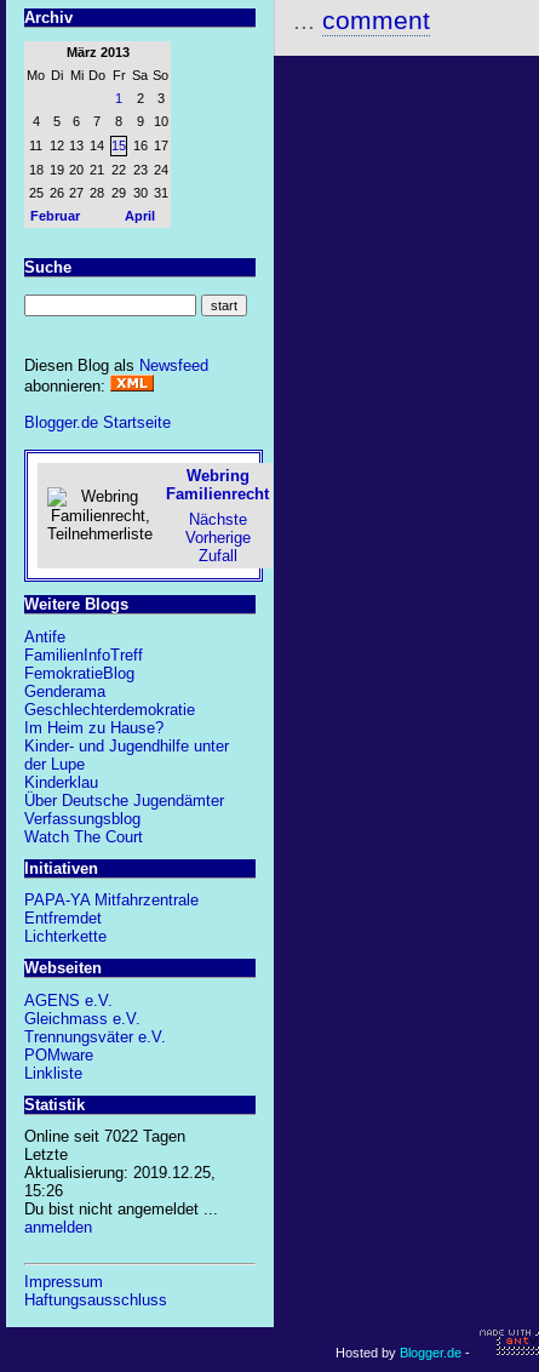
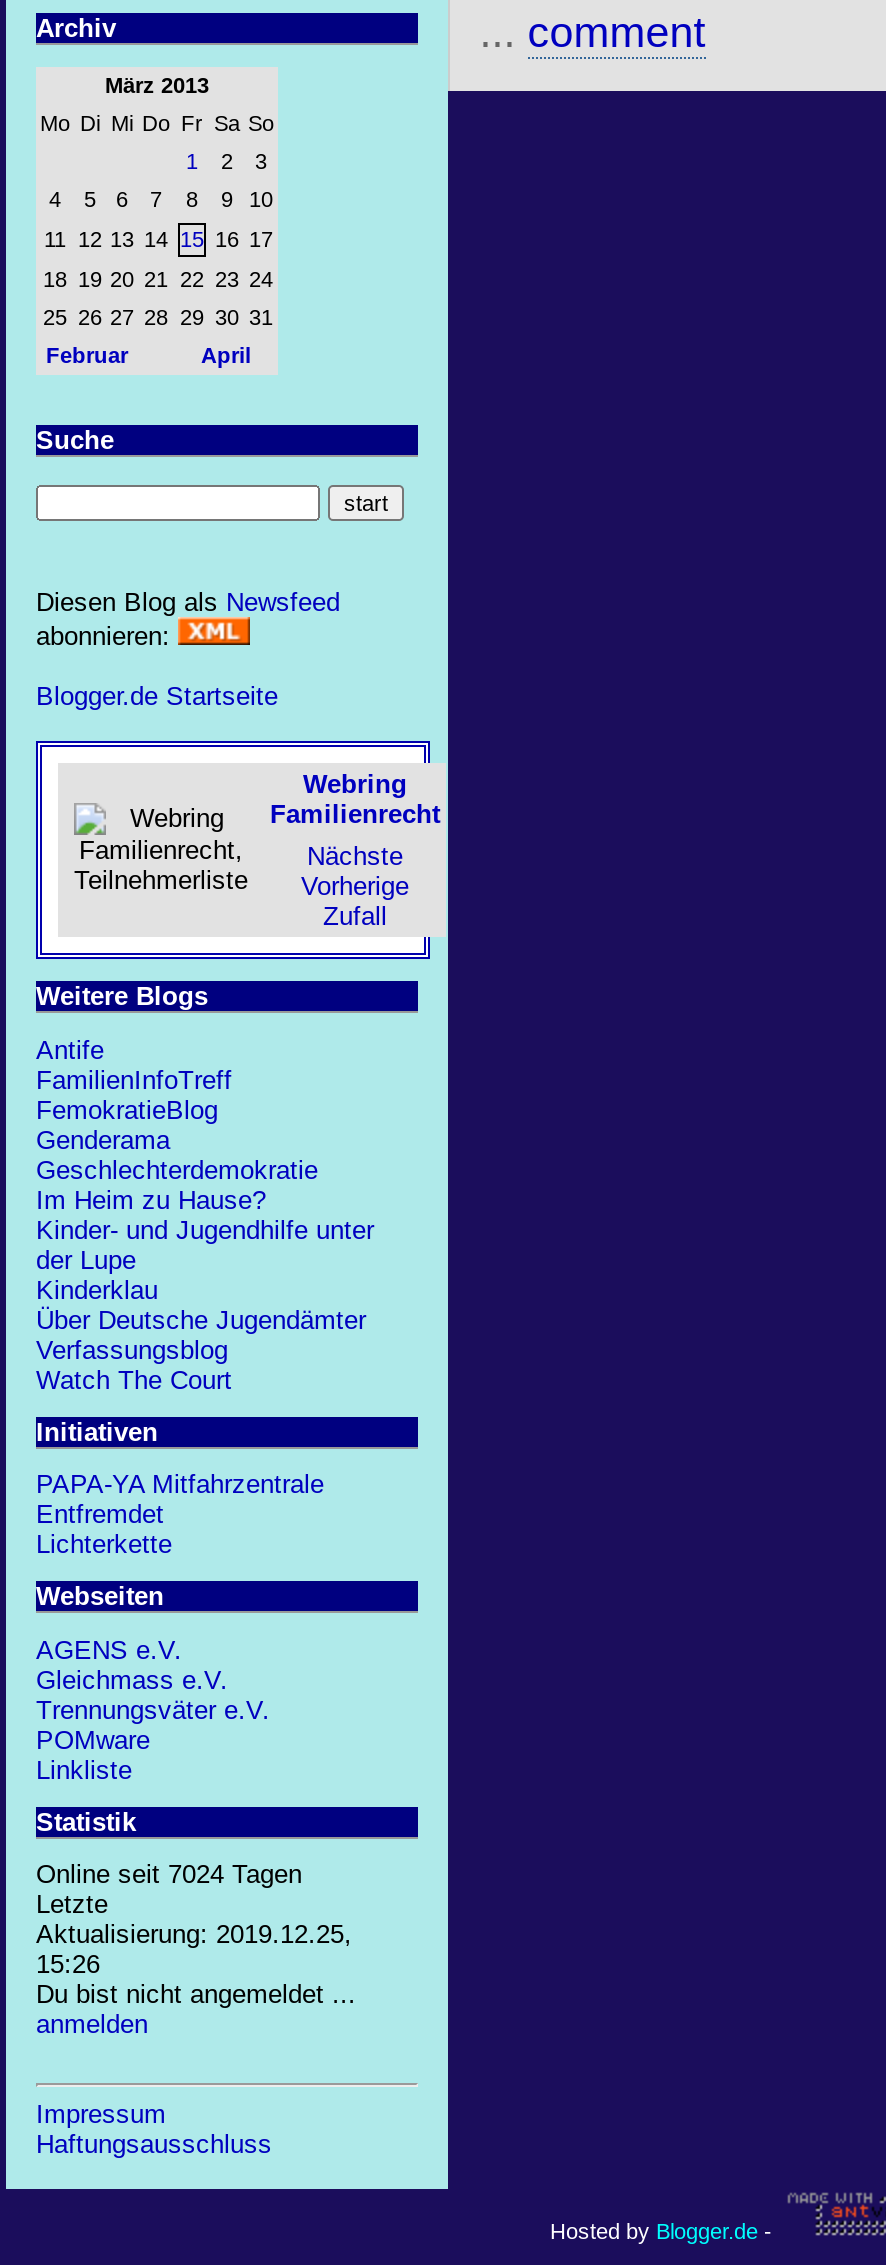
[24,1128,185,1146] Online seit 7022 Tagen -> [36,1860,302,1890] Online seit 7024 Tagen

